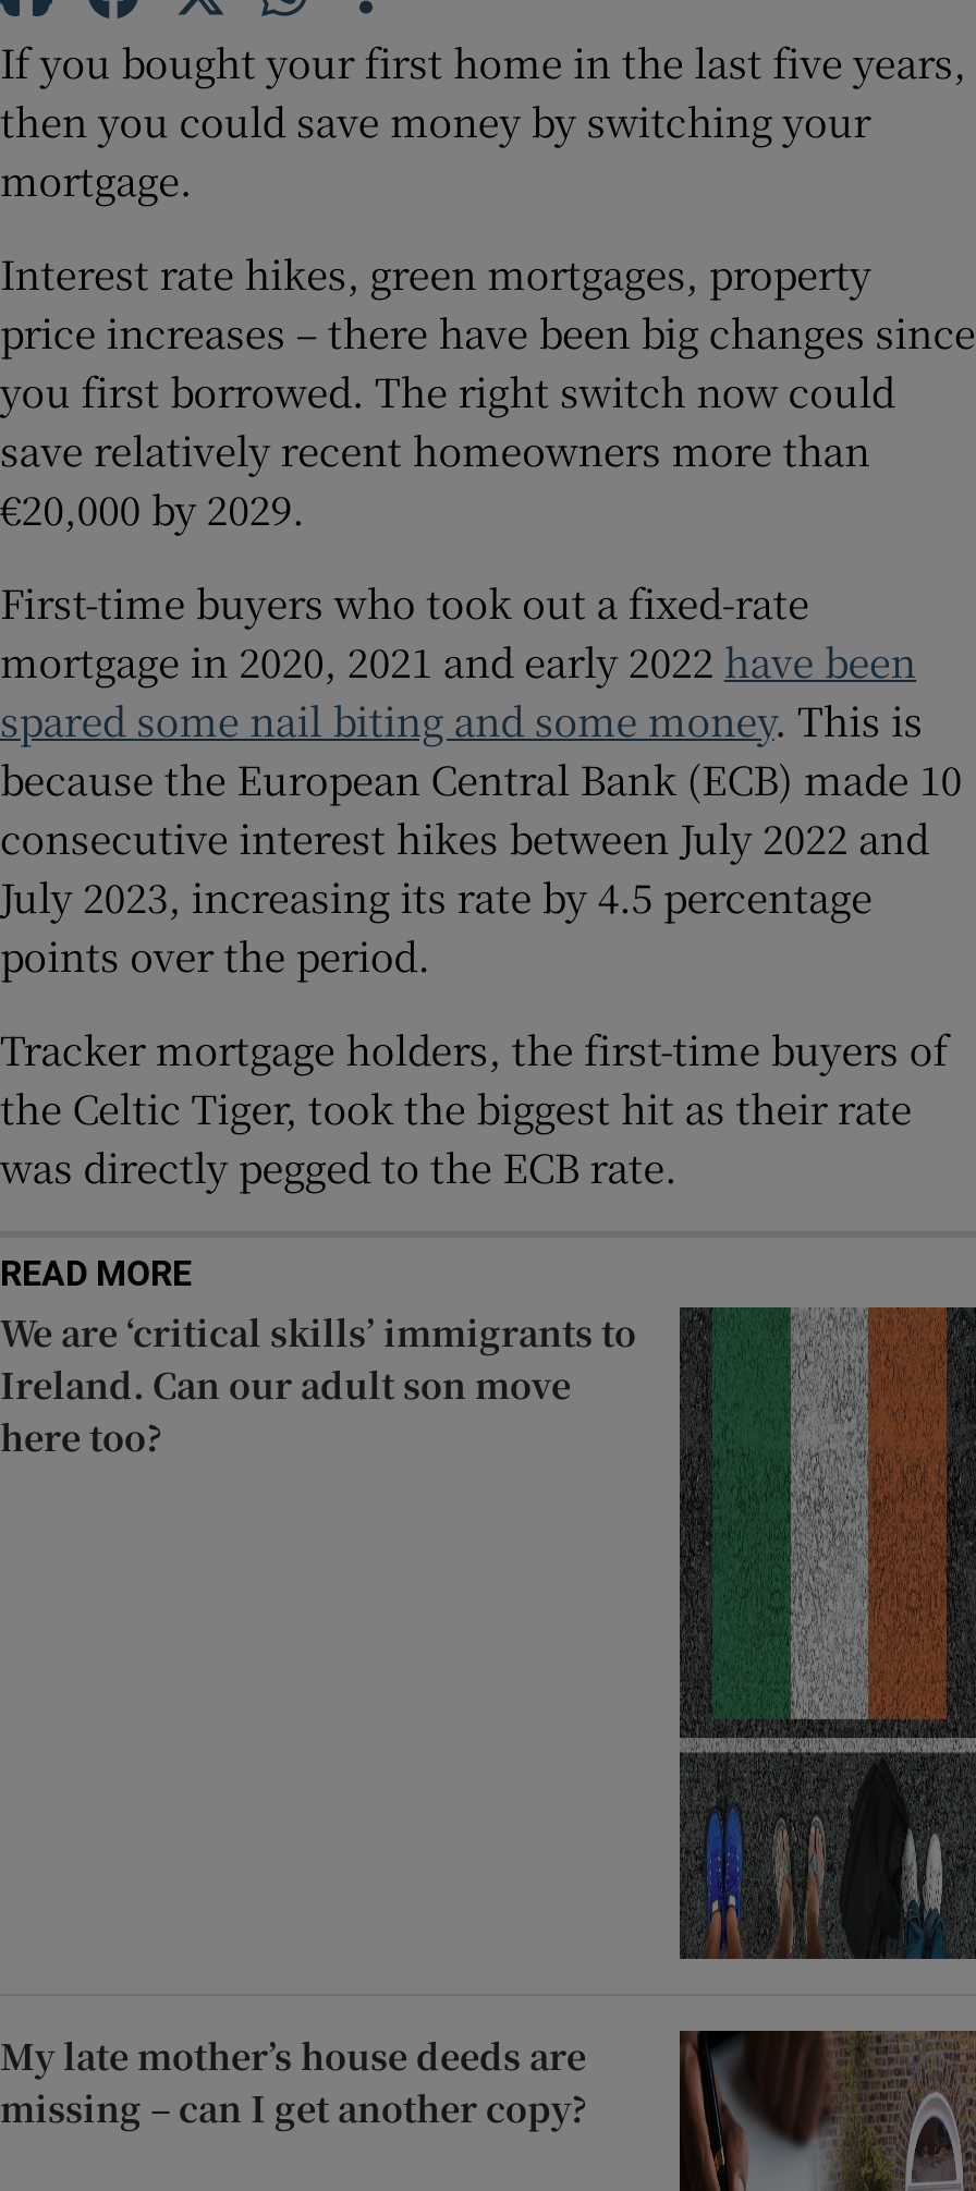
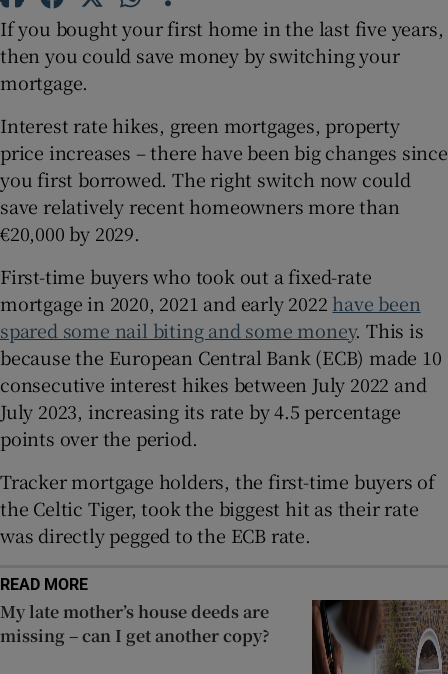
[0,1305,969,1963] [image] | We are ‘critical skills’ immigrants to | Ireland. Can our adult son move | here too? -> none

